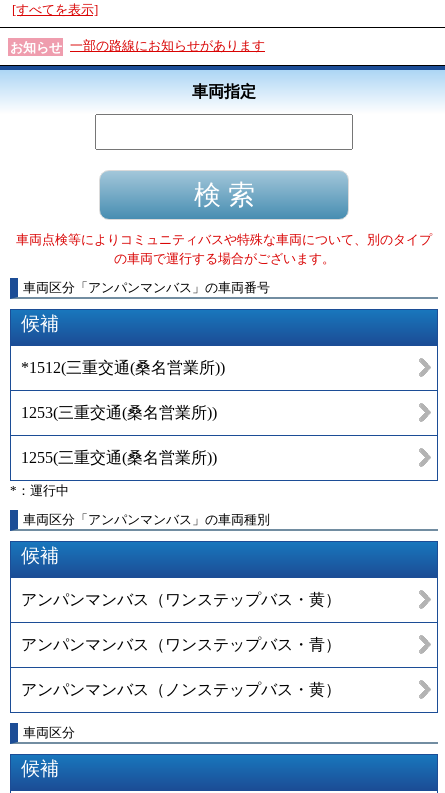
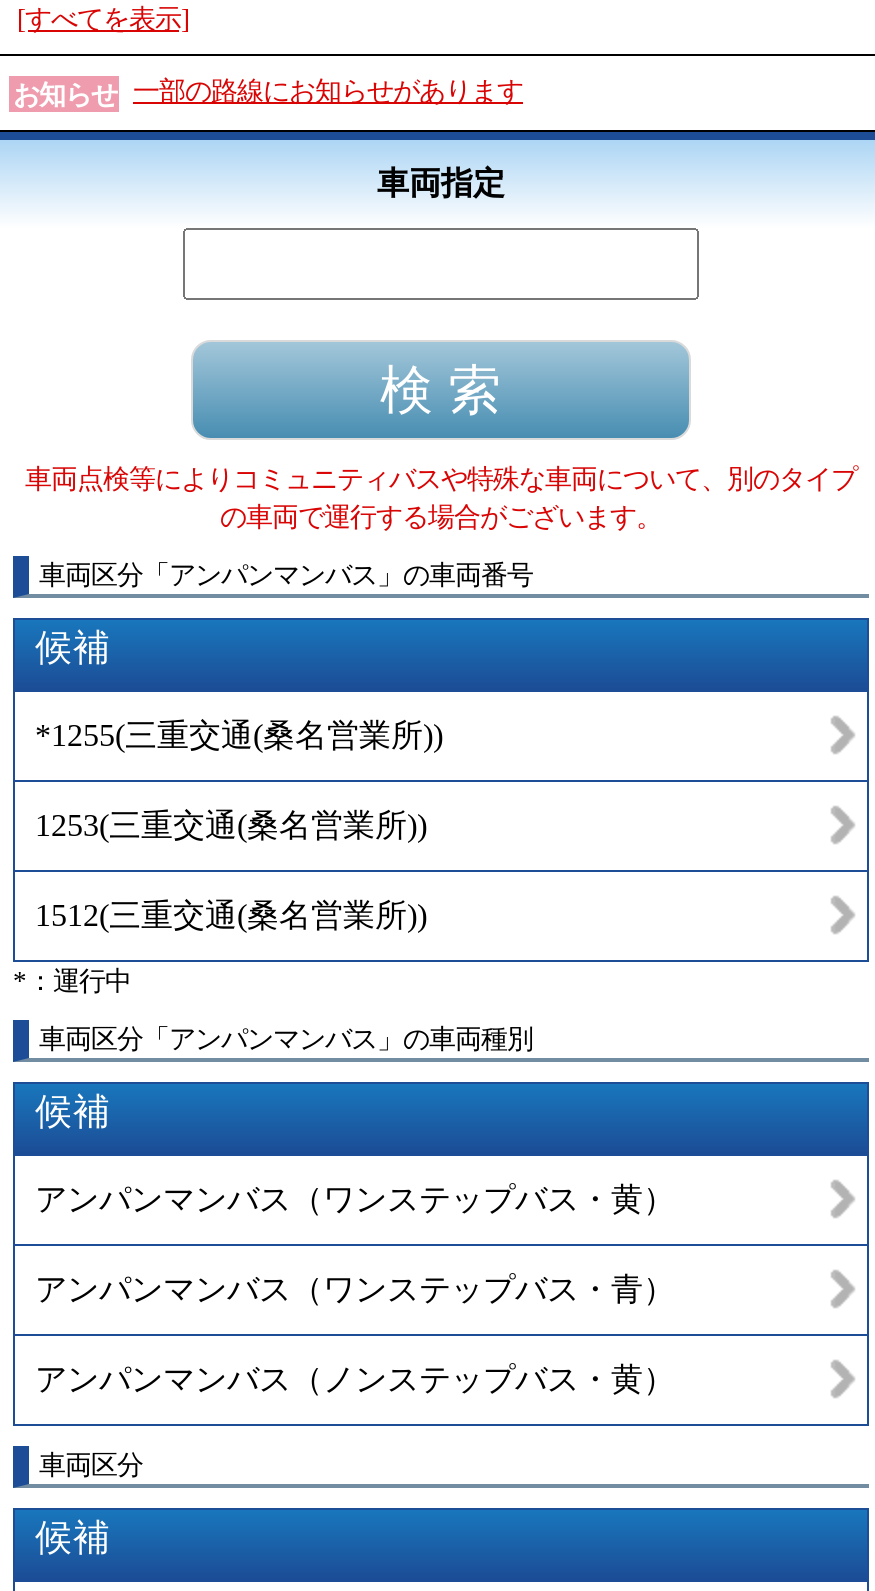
[21,359,225,376] *1512(三重交通(桑名営業所)) -> [35,718,443,752] *1255(三重交通(桑名営業所))
[21,449,217,466] 1255(三重交通(桑名営業所)) -> [35,898,427,932] 1512(三重交通(桑名営業所))

